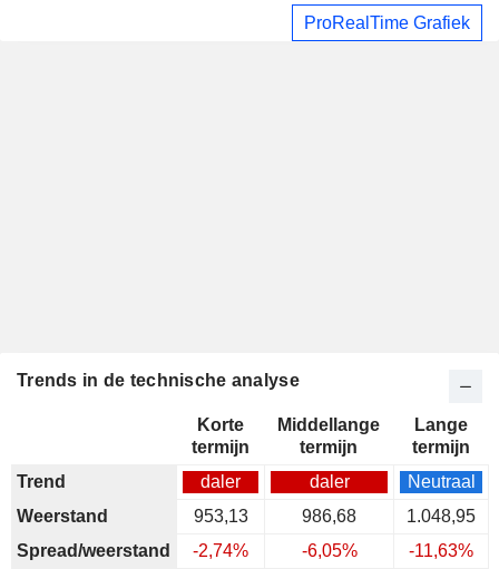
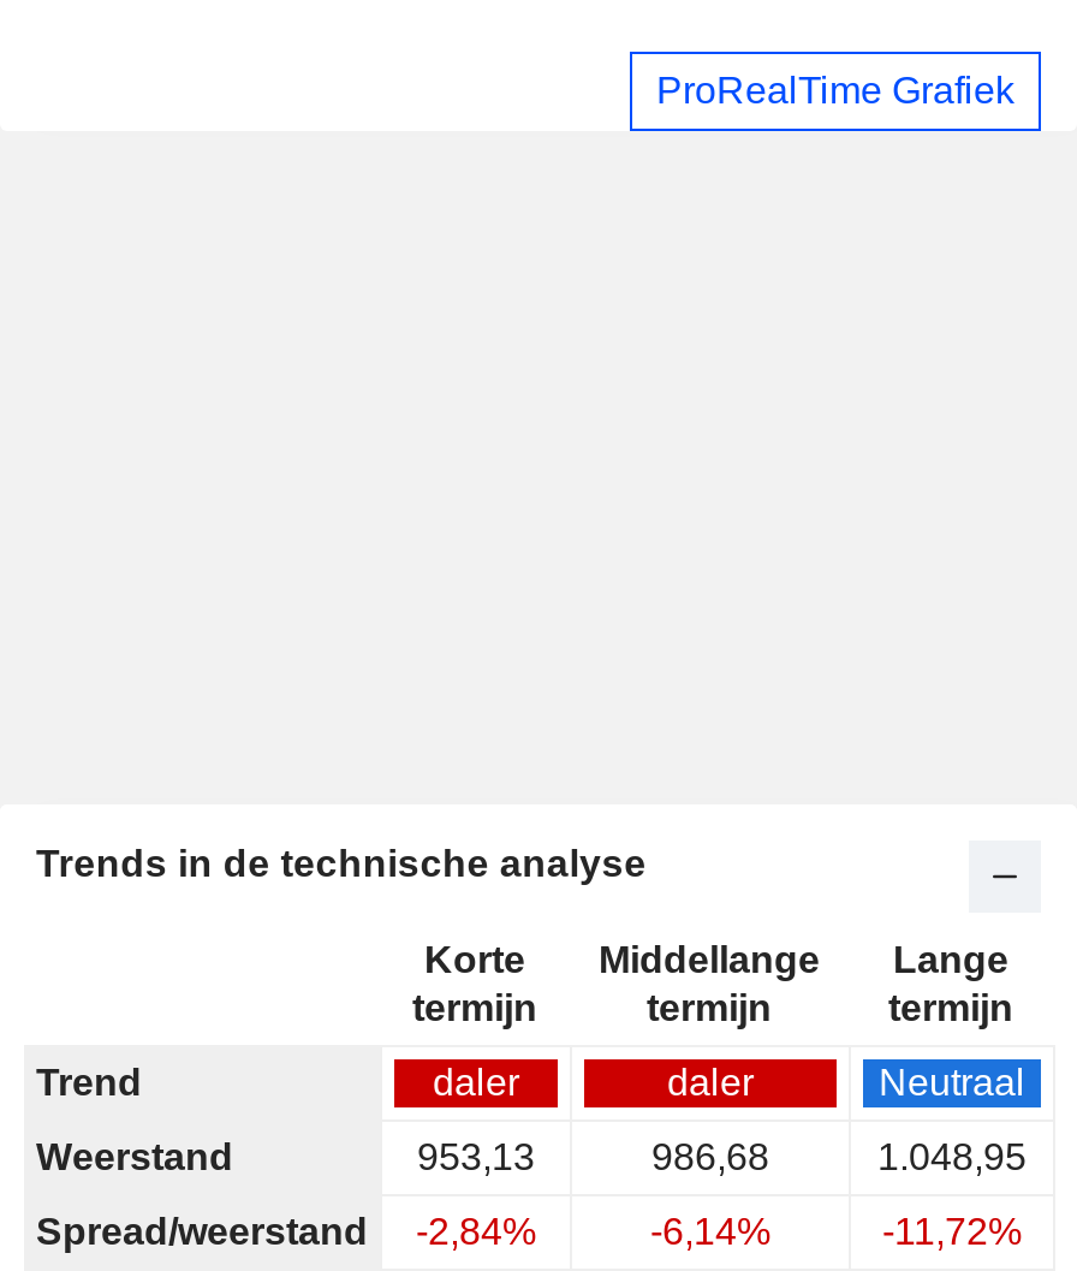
[17,541,248,560] Spread/weerstand -2,74% -> [36,1211,536,1252] Spread/weerstand -2,84%
[301,541,357,560] -6,05% -> [650,1211,770,1252] -6,14%
[409,541,473,560] -11,63% -> [882,1211,1022,1252] -11,72%

